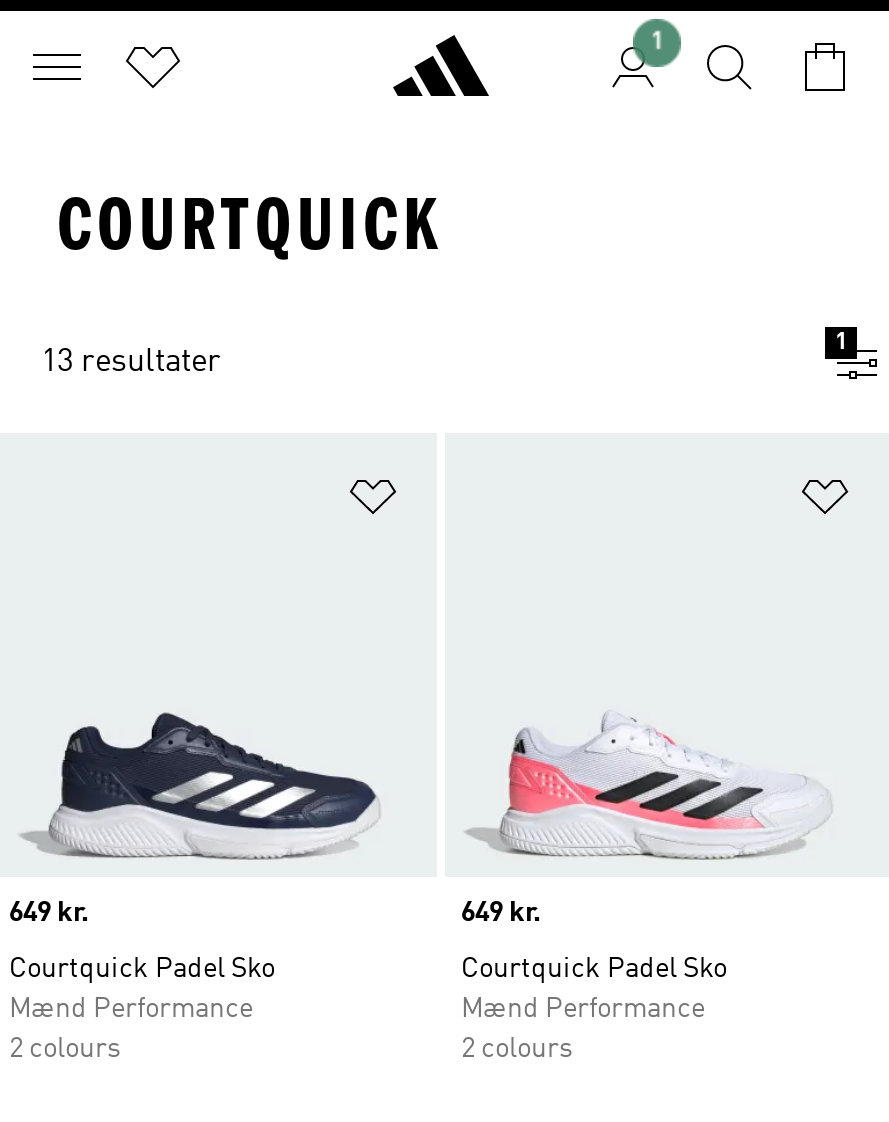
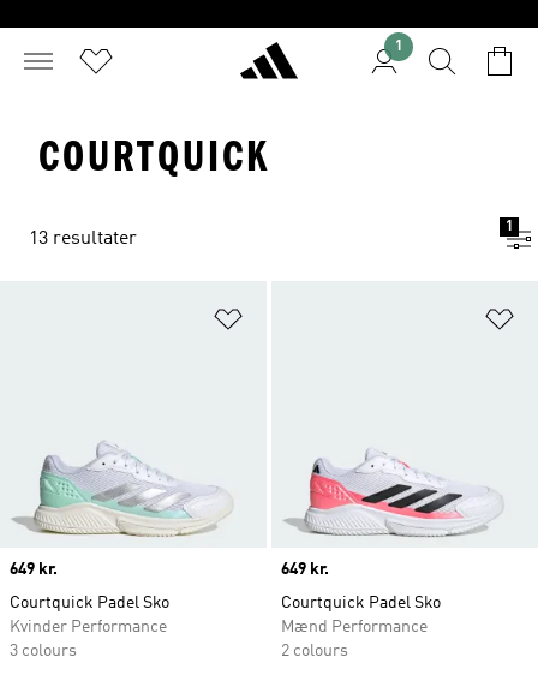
[63,711,377,831] [image] -> [40,444,229,519] [image]
[9,995,253,1023] Mænd Performance -> [10,619,167,635] Kvinder Performance
[9,1035,121,1063] 2 colours -> [10,643,77,659] 3 colours

